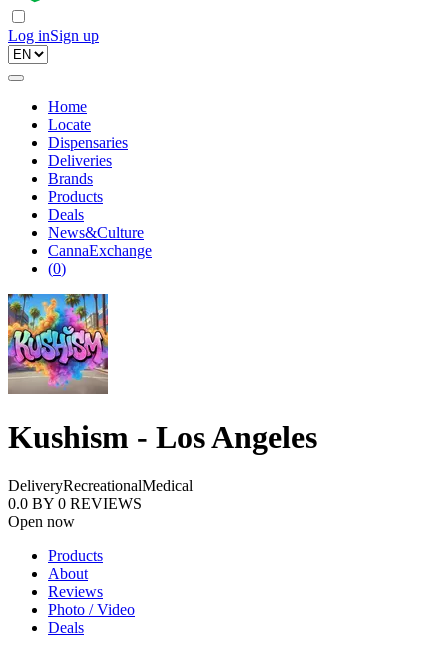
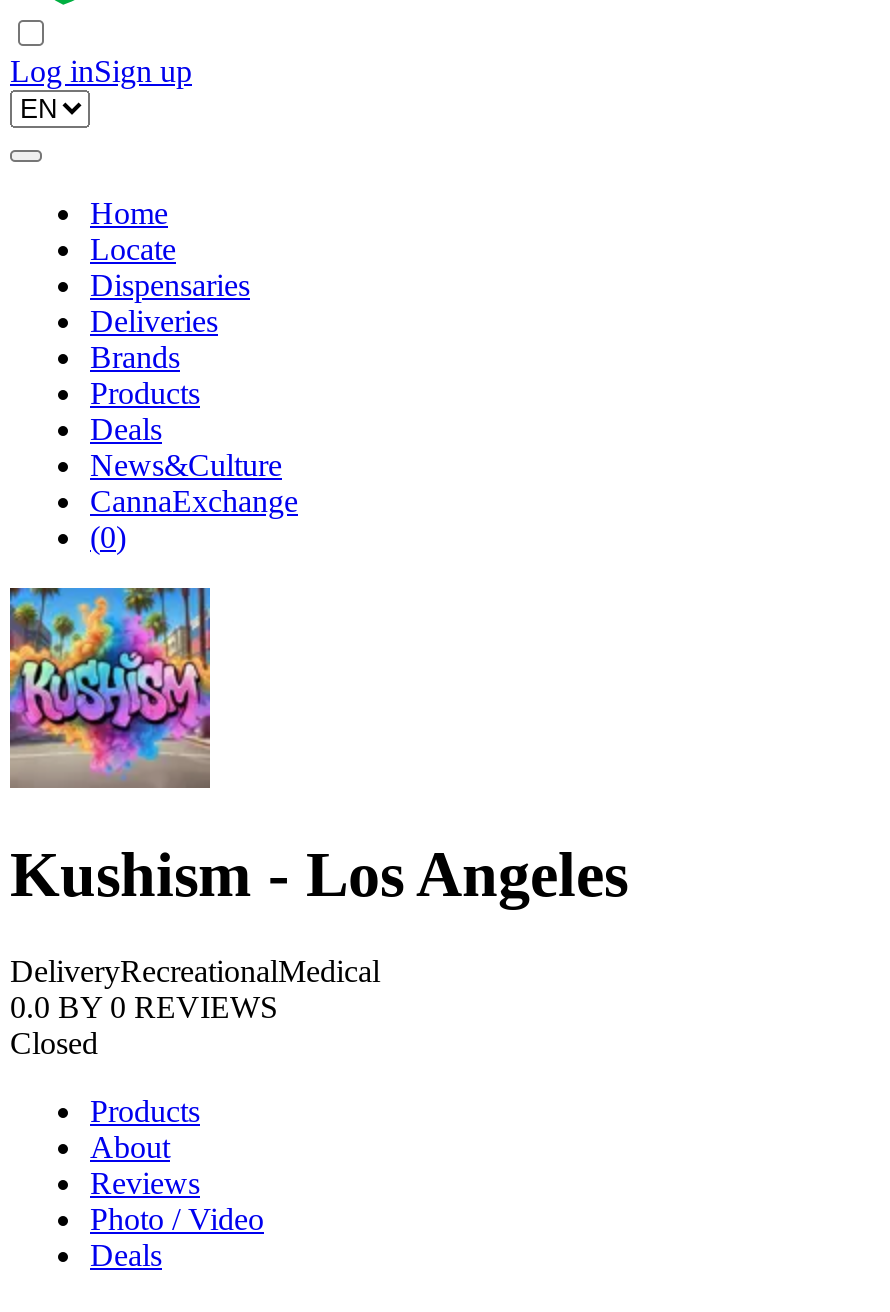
[8,513,75,530] Open now -> [10,1027,98,1061] Closed

